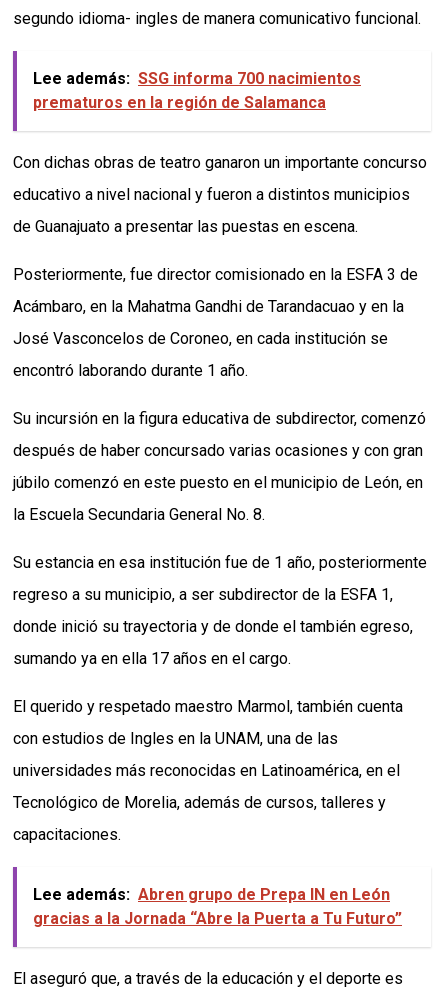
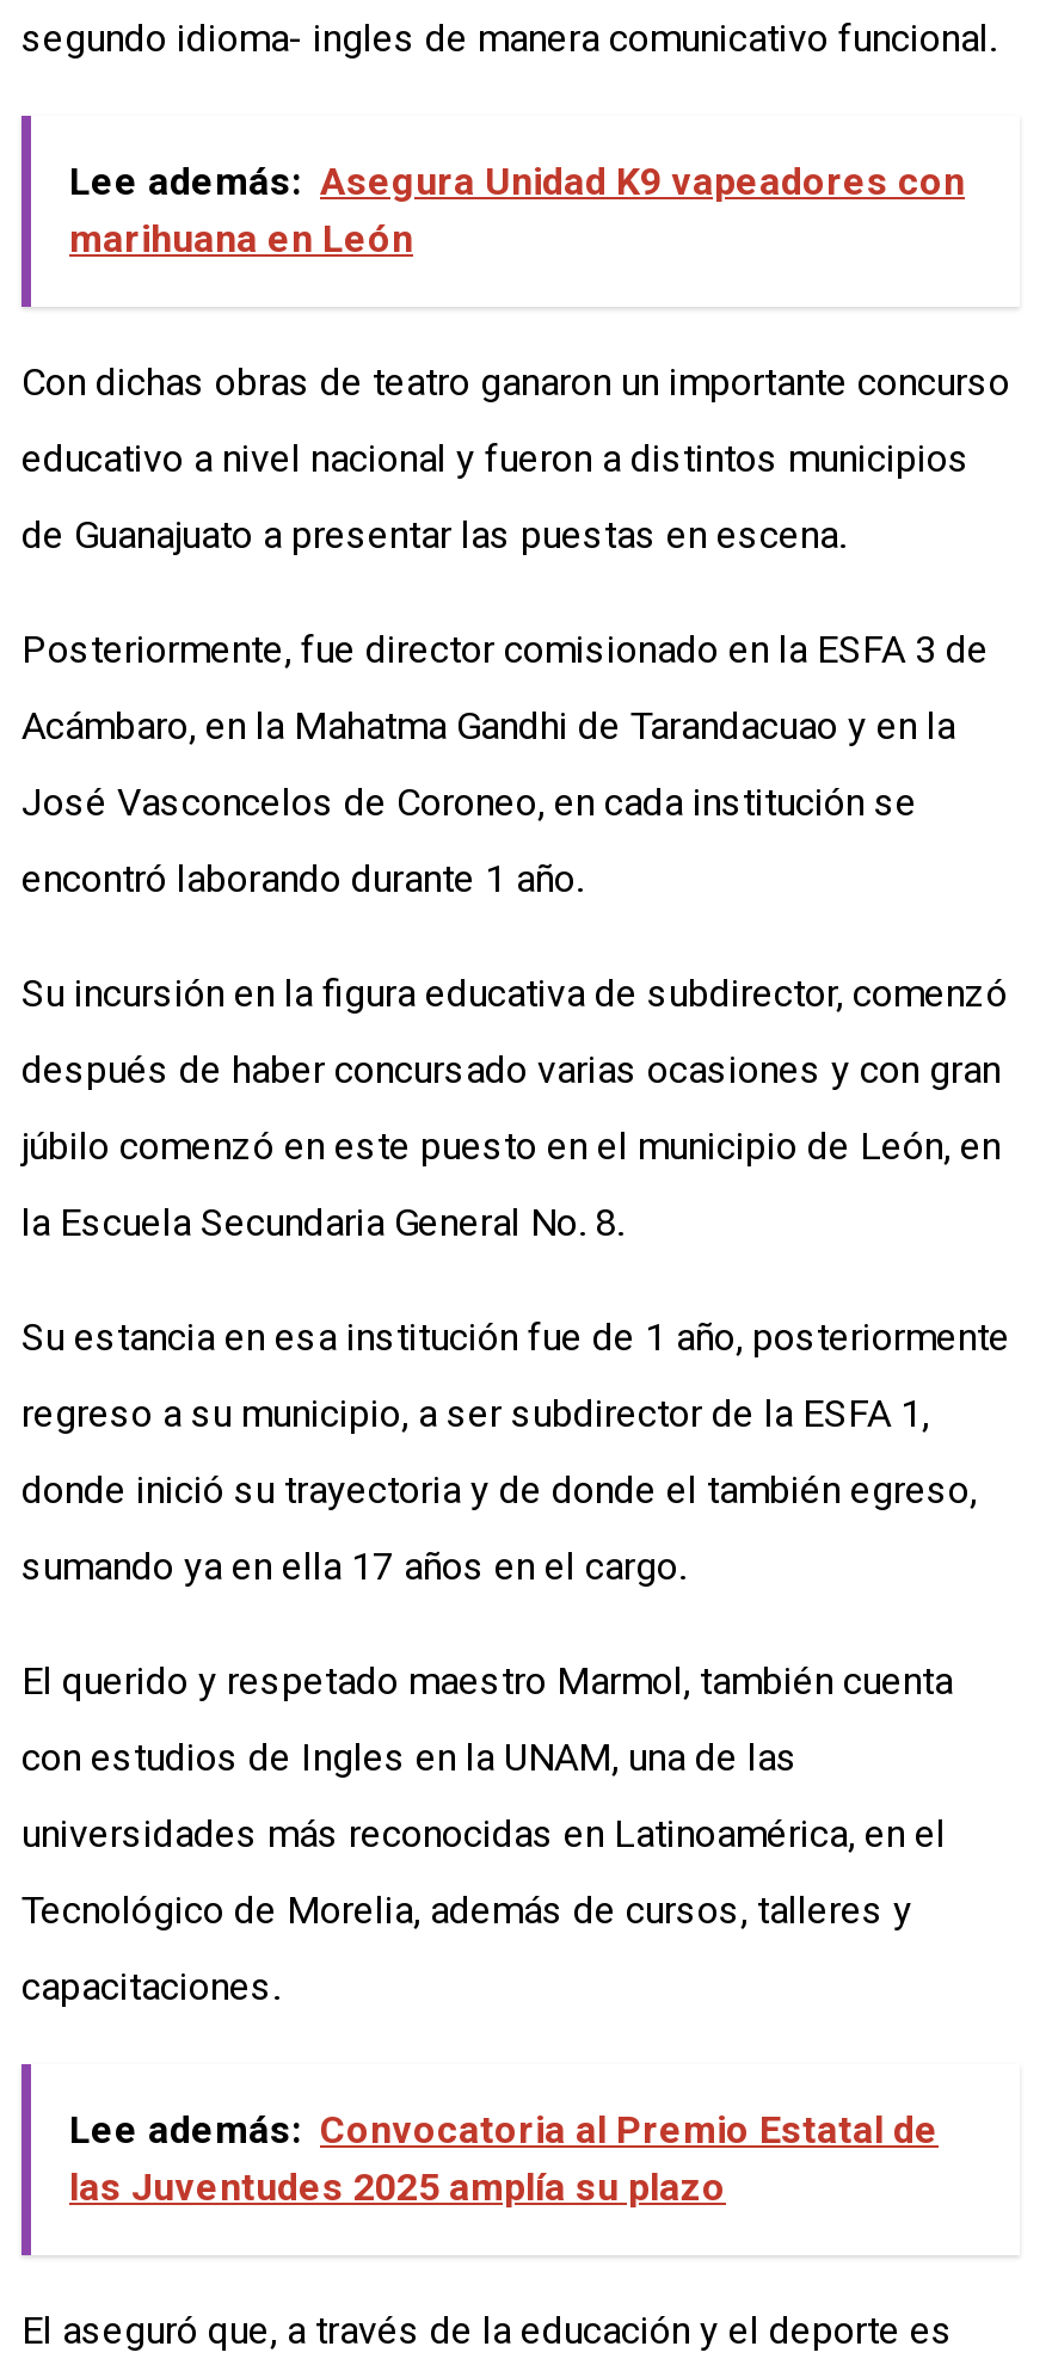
[33,69,361,112] Lee además: SSG informa 700 nacimientos | prematuros en la región de Salamanca -> [69,157,965,260] Lee además: Asegura Unidad K9 vapeadores con | marihuana en León
[33,885,402,928] Lee además: Abren grupo de Prepa IN en León | gracias a la Jornada “Abre la Puerta a Tu Futuro” -> [69,2105,939,2208] Lee además: Convocatoria al Premio Estatal de | las Juventudes 2025 amplía su plazo

